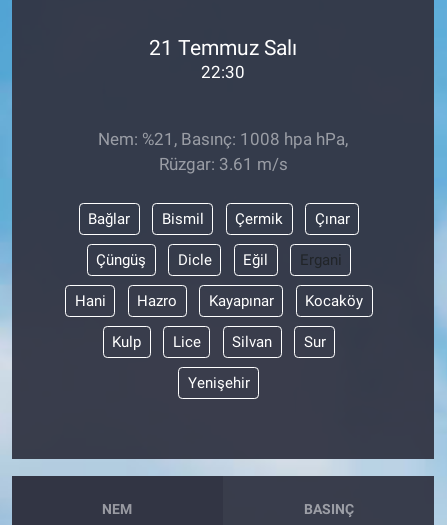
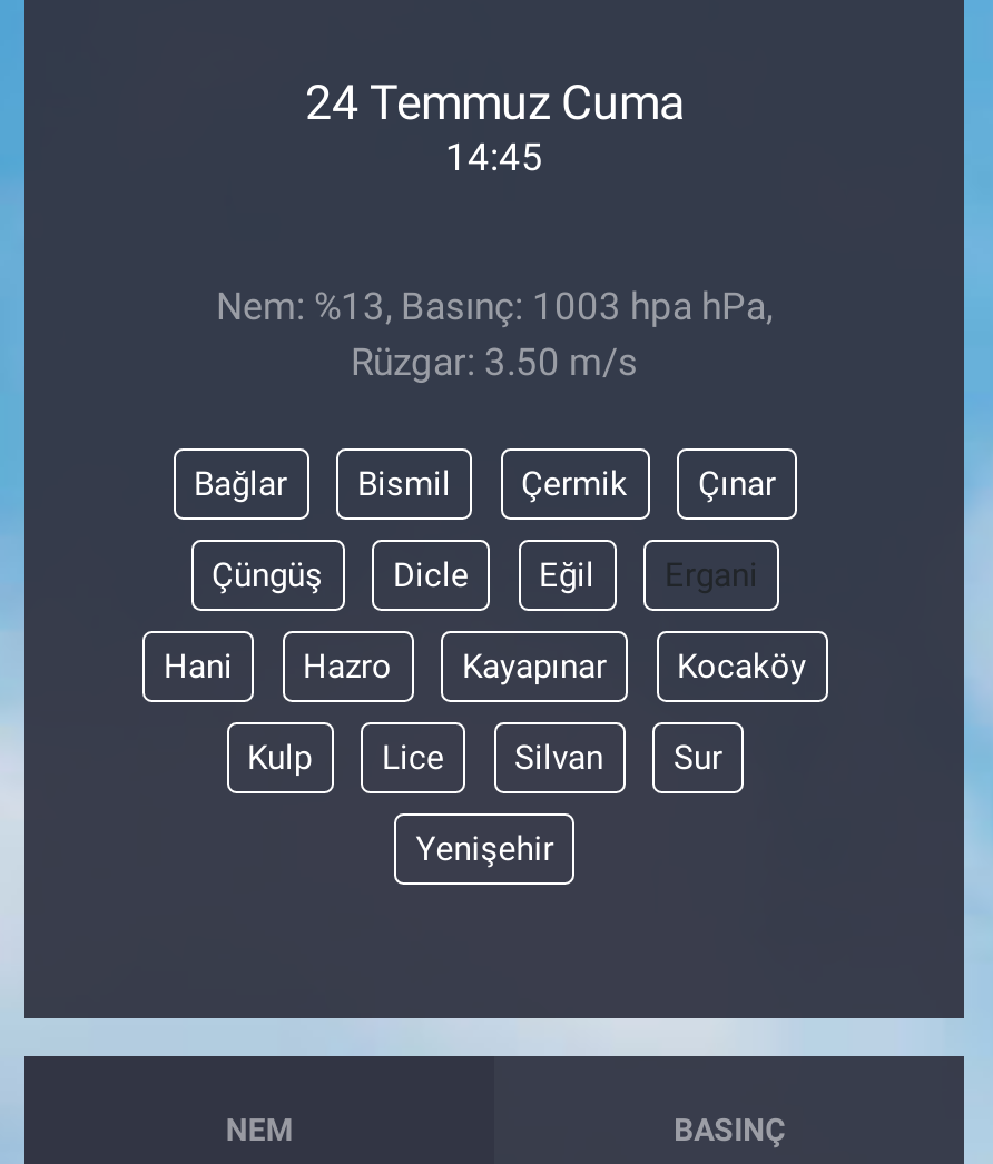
[149,34,297,81] 21 Temmuz Salı | 22:30 -> [305,73,684,178] 24 Temmuz Cuma | 14:45
[98,129,348,174] Nem: %21, Basınç: 1008 hpa hPa, | Rüzgar: 3.61 m/s -> [216,284,773,384] Nem: %13, Basınç: 1003 hpa hPa, | Rüzgar: 3.50 m/s

